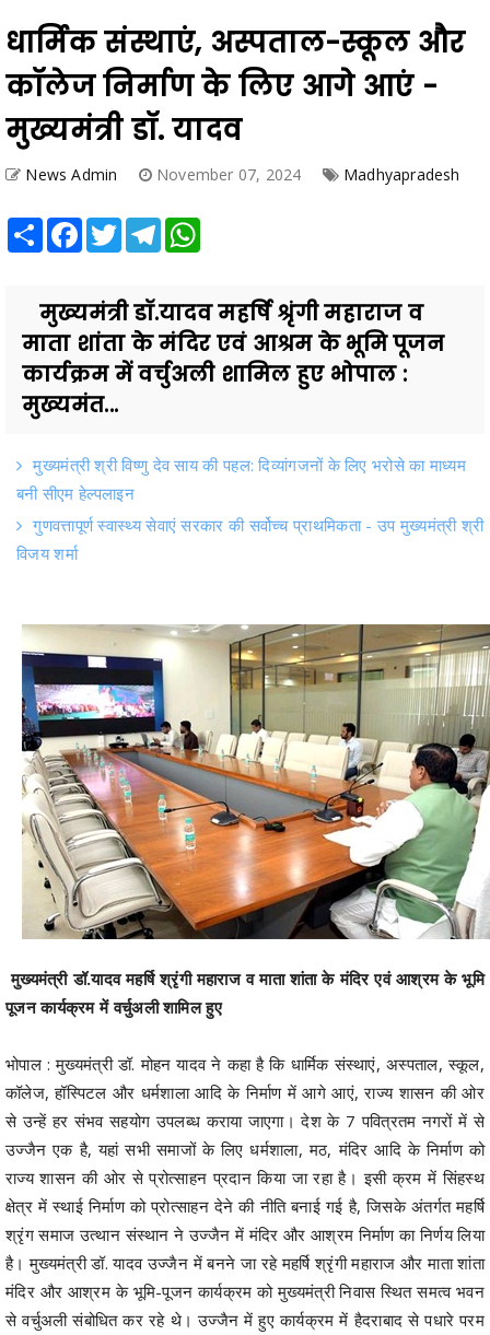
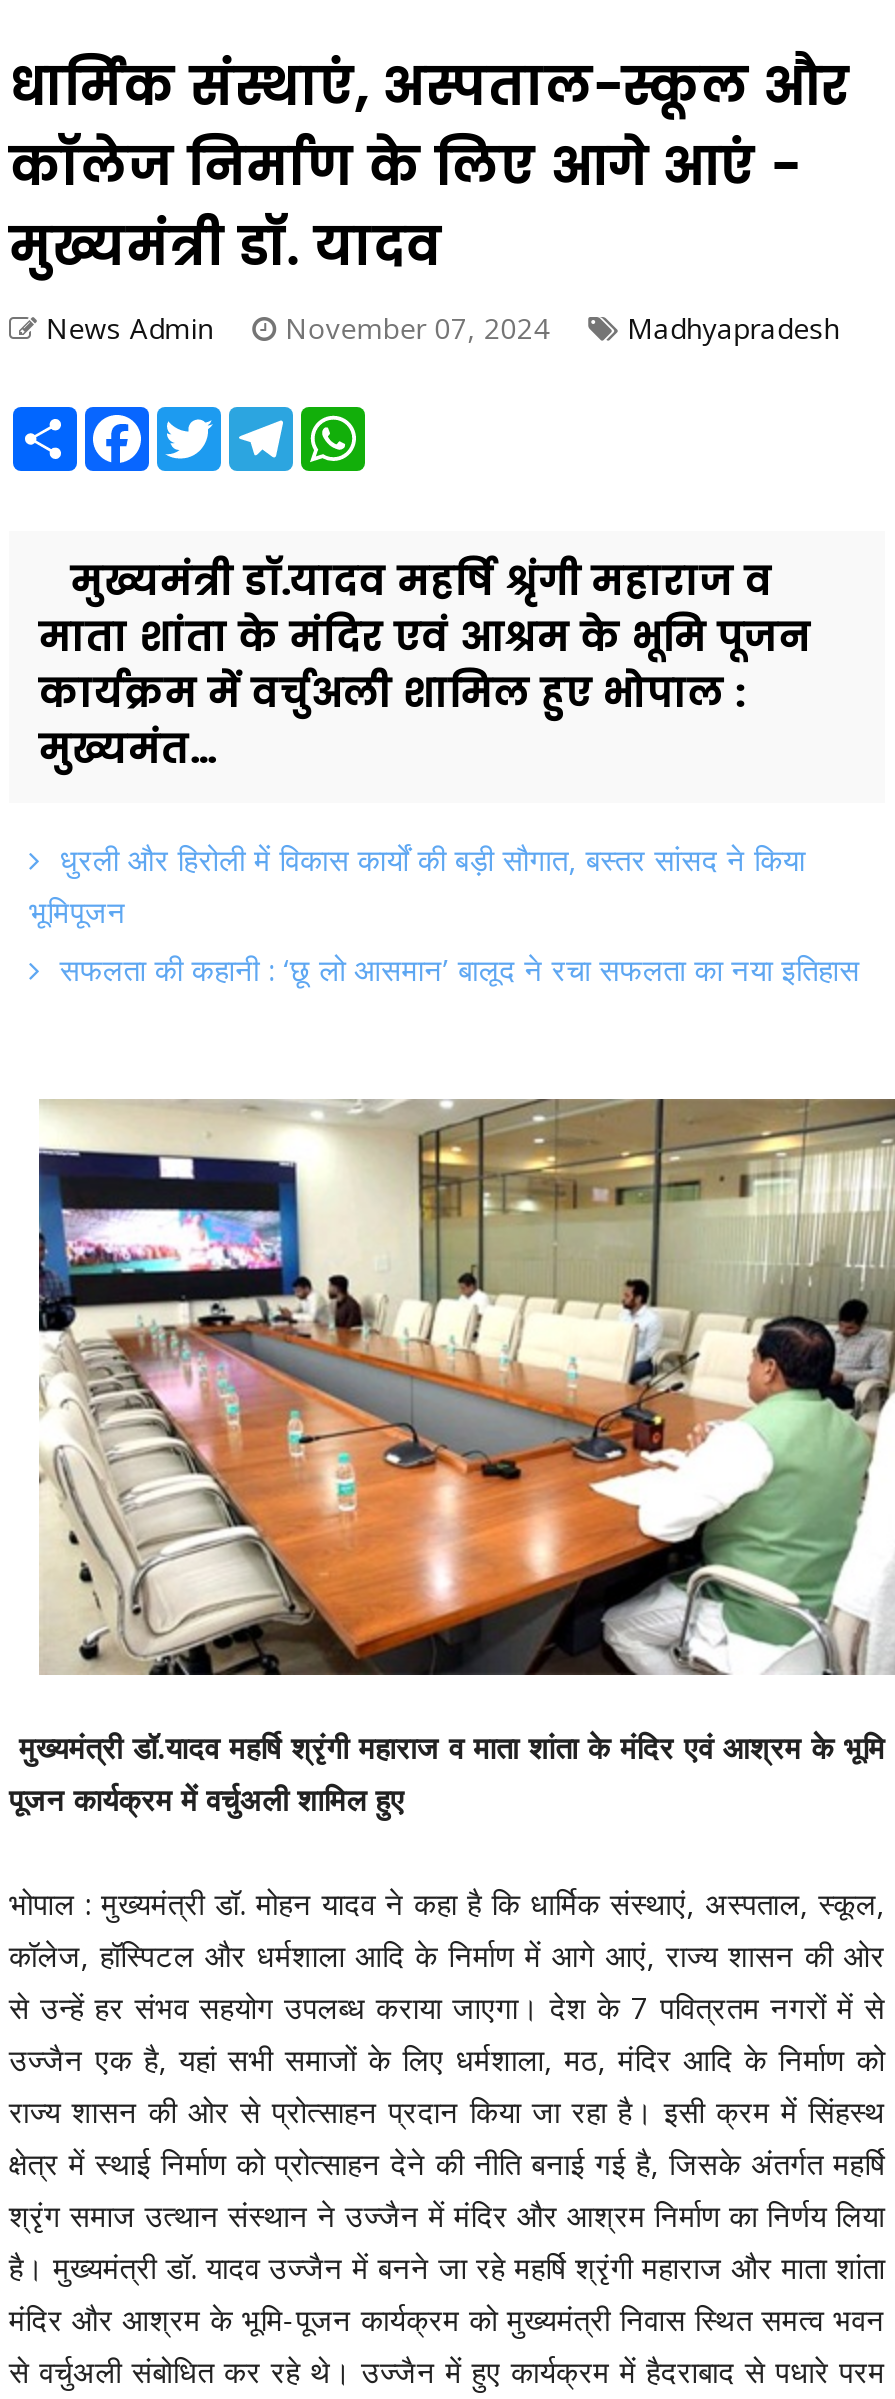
[16,453,484,564] मुख्यमंत्री श्री विष्णु देव साय की पहल: दिव्यांगजनों के लिए भरोसे का माध्यम | बनी सीएम हेल्पलाइन | गुणवत्तापूर्ण स्वास्थ्य सेवाएं सरकार की सर्वोच्च प्राथमिकता - उप मुख्यमंत्री श्री | विजय शर्मा -> [29,838,860,988] धुरली और हिरोली में विकास कार्यों की बड़ी सौगात, बस्तर सांसद ने किया | भूमिपूजन | सफलता की कहानी : ‘छू लो आसमान’ बालूद ने रचा सफलता का नया इतिहास

